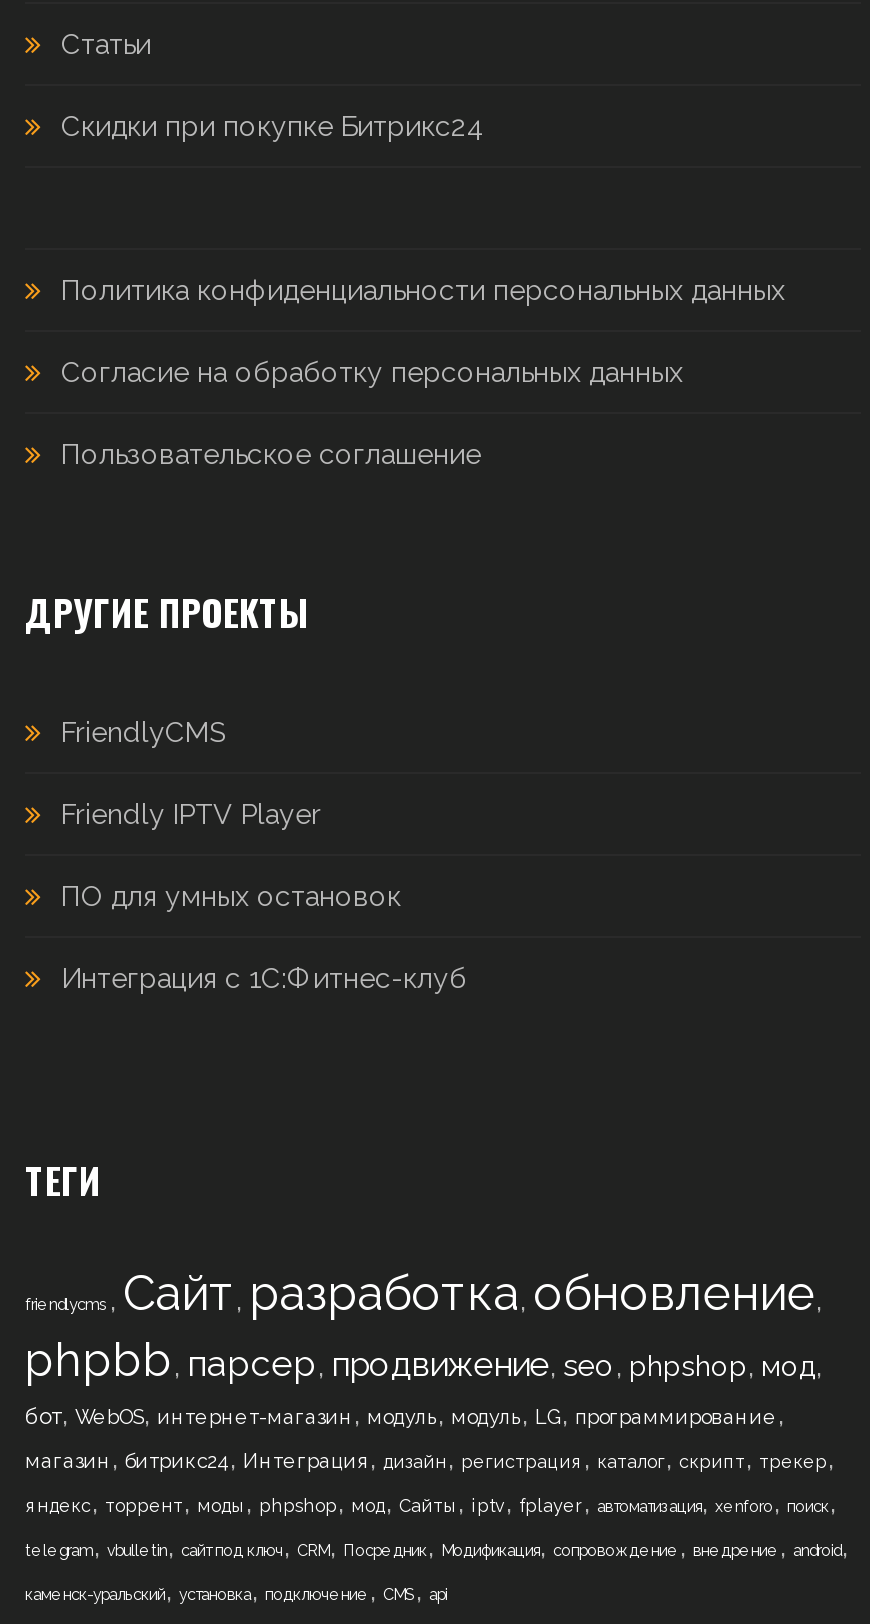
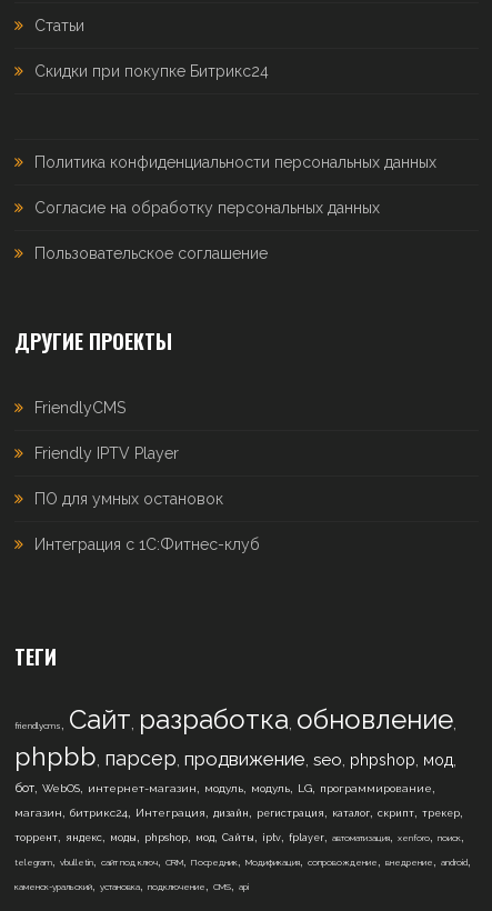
[25,1481,835,1519] яндекс, торрент, моды, phpshop, мод, Сайты, iptv, fplayer, автоматизация, xenforo, поиск, -> [14,824,464,845] торрент, яндекс, моды, phpshop, мод, Сайты, iptv, fplayer, автоматизация, xenforo, поиск,

